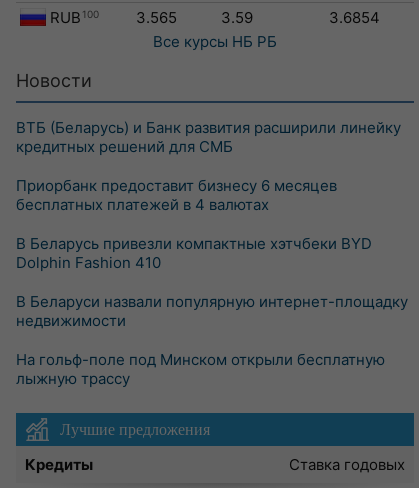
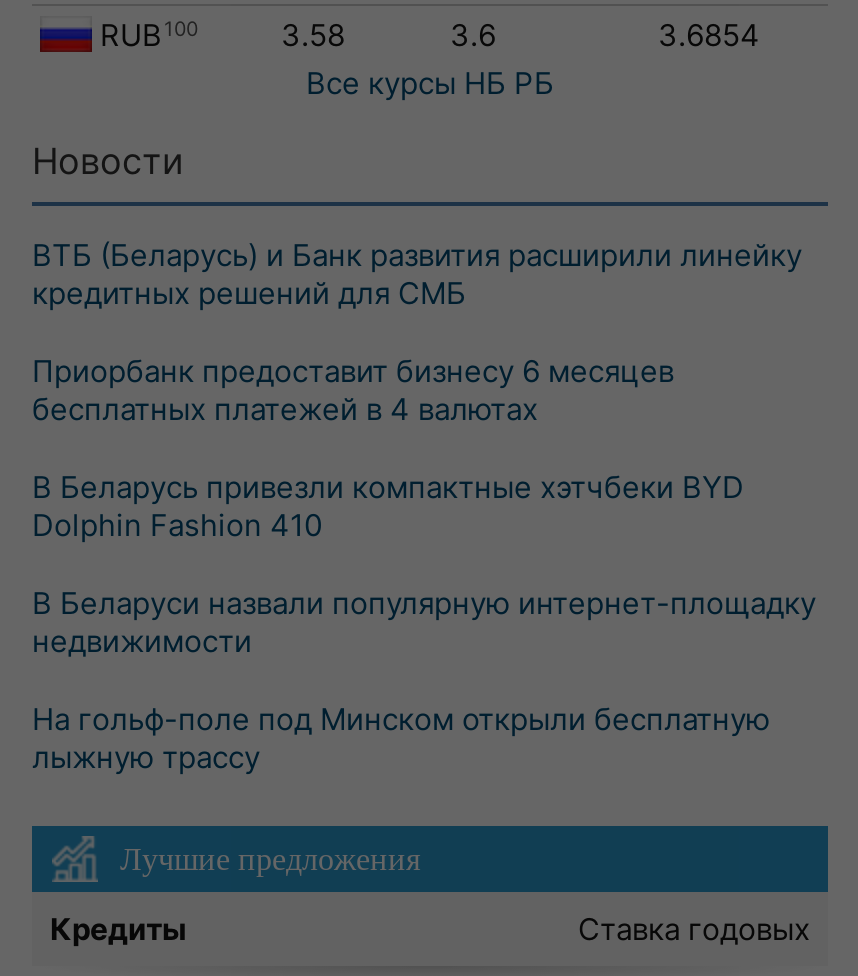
[136,8,177,27] 3.565 -> [281,16,345,54] 3.58
[220,8,252,27] 3.59 -> [450,16,496,54] 3.6

